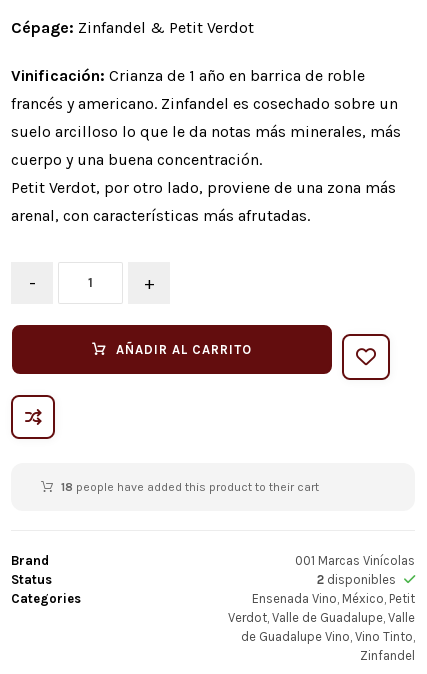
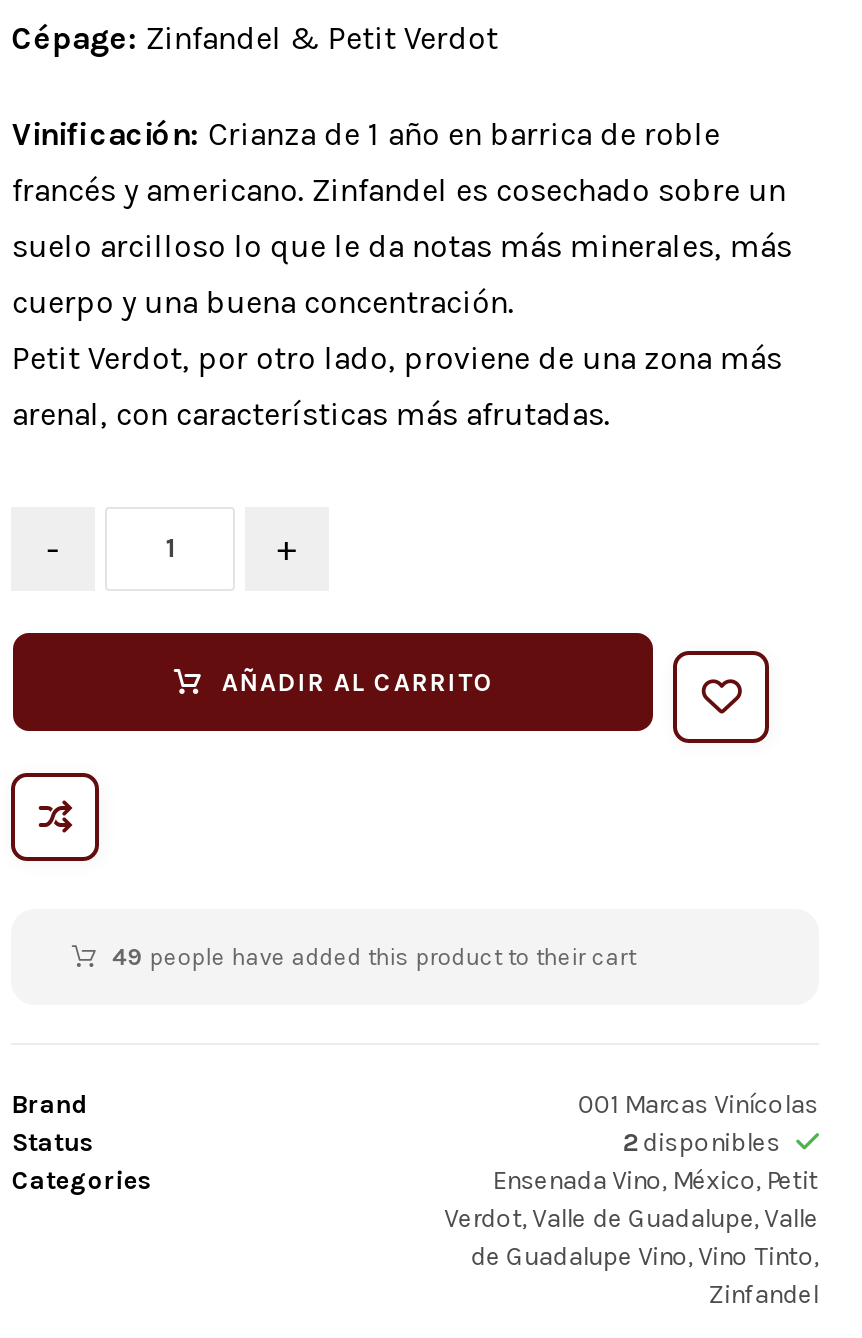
[61,480,319,494] 18 people have added this product to their cart -> [112,942,636,970] 49 people have added this product to their cart

